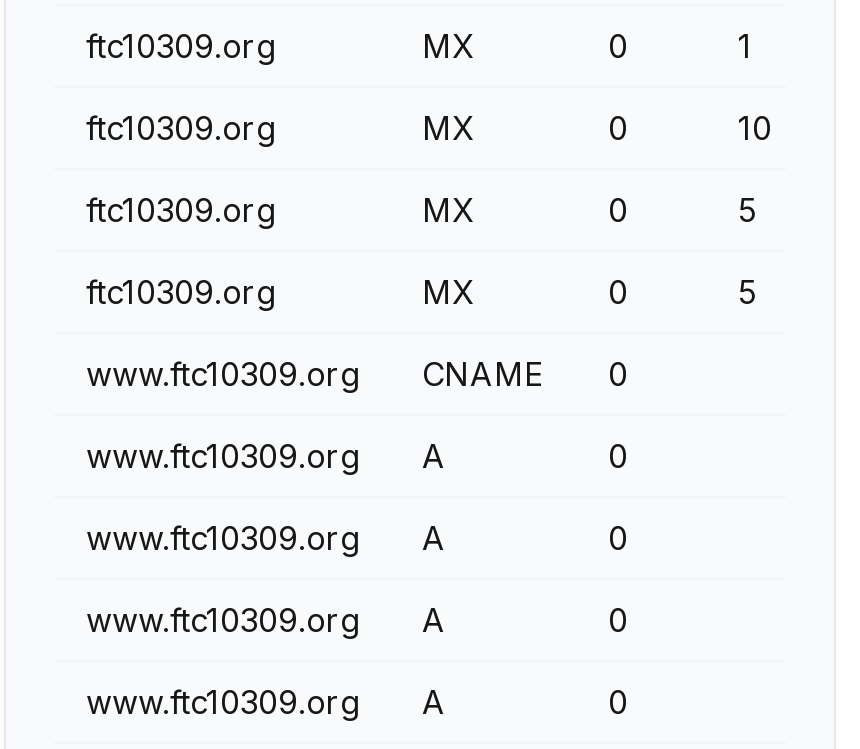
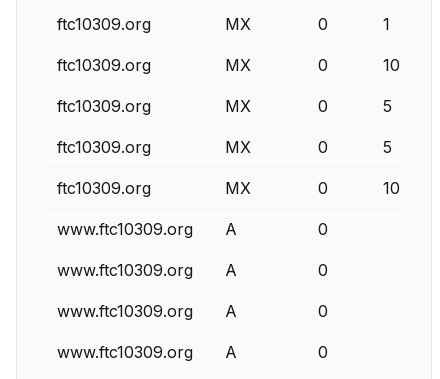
[86,354,544,394] www.ftc10309.org | CNAME -> [57,178,251,198] ftc10309.org | MX
none -> [383,178,400,198] 10

